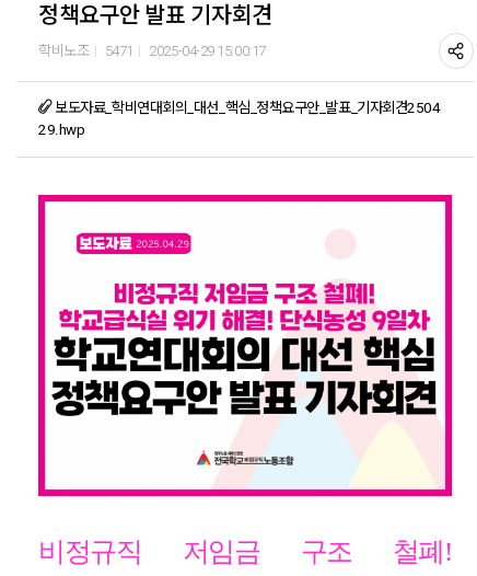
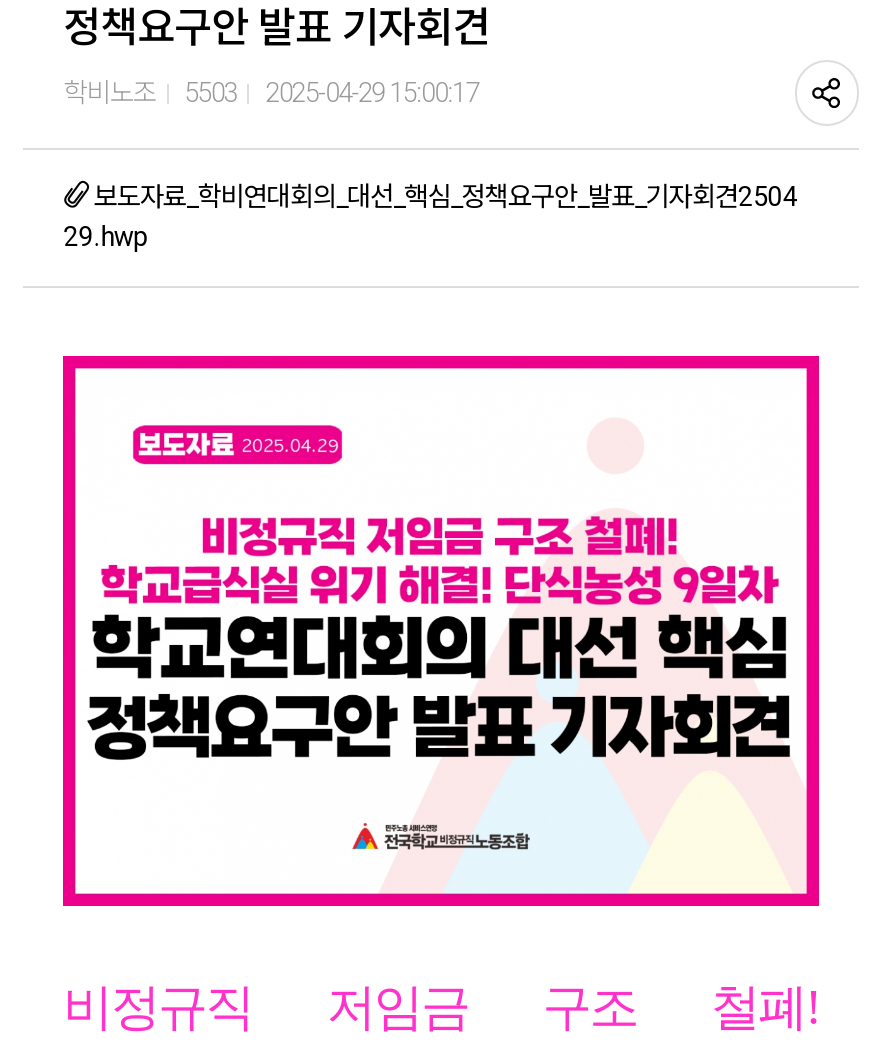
[39,43,266,59] 학비노조 5471 2025-04-29 15:00:17 -> [63,78,479,108] 학비노조 5503 2025-04-29 15:00:17

